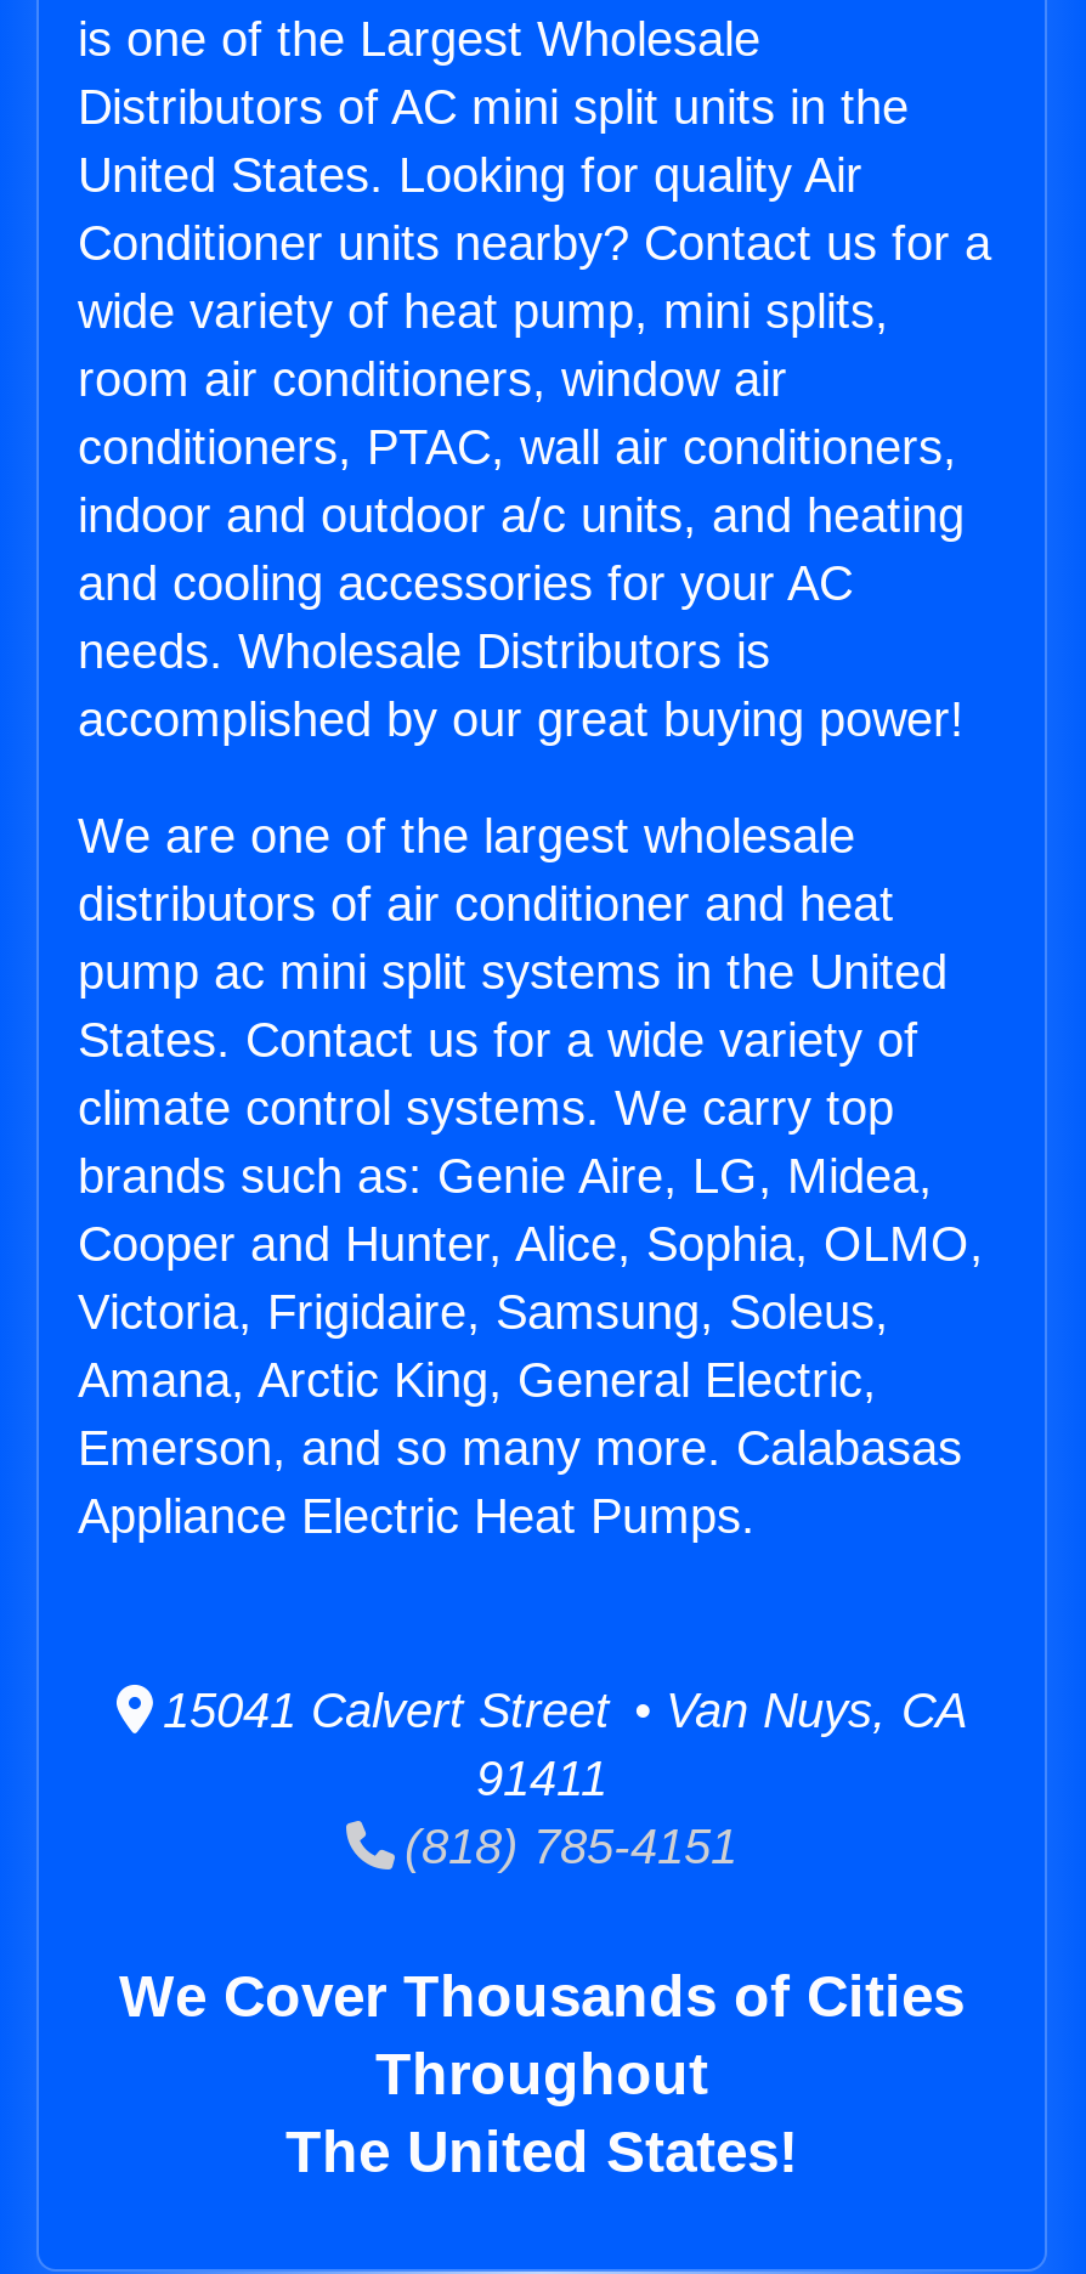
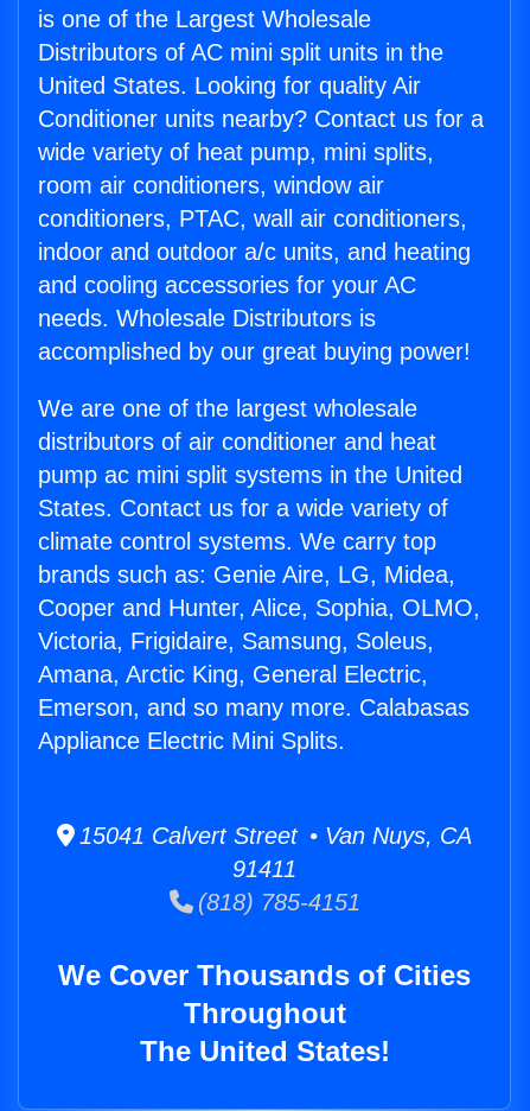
[78,1490,756,1543] Appliance Electric Heat Pumps. -> [38,728,345,754] Appliance Electric Mini Splits.

